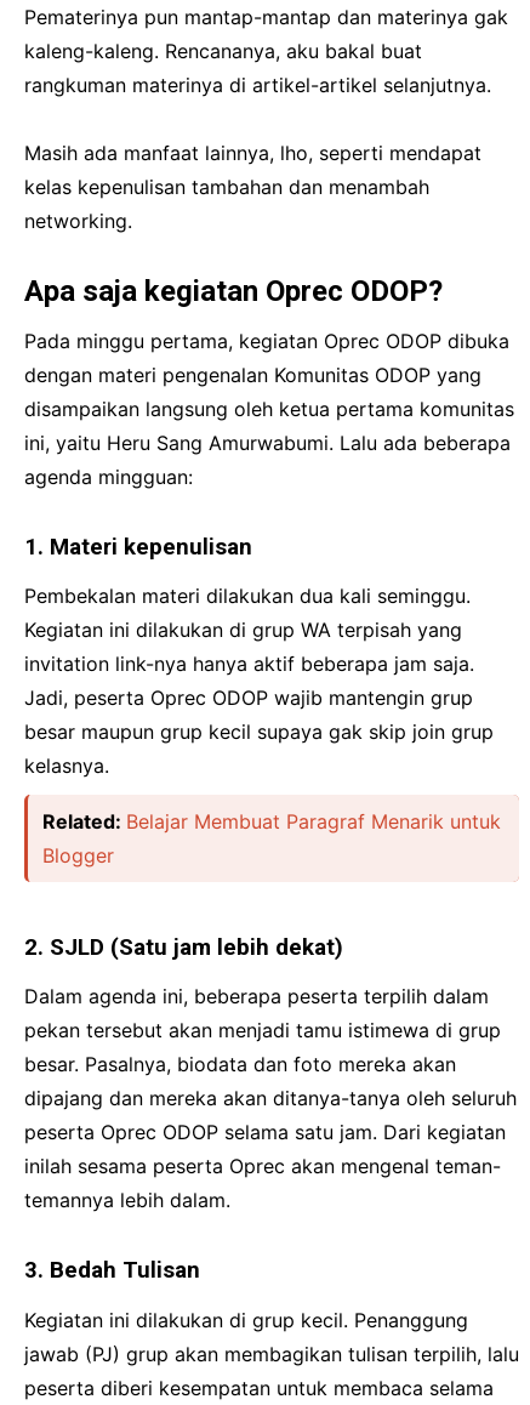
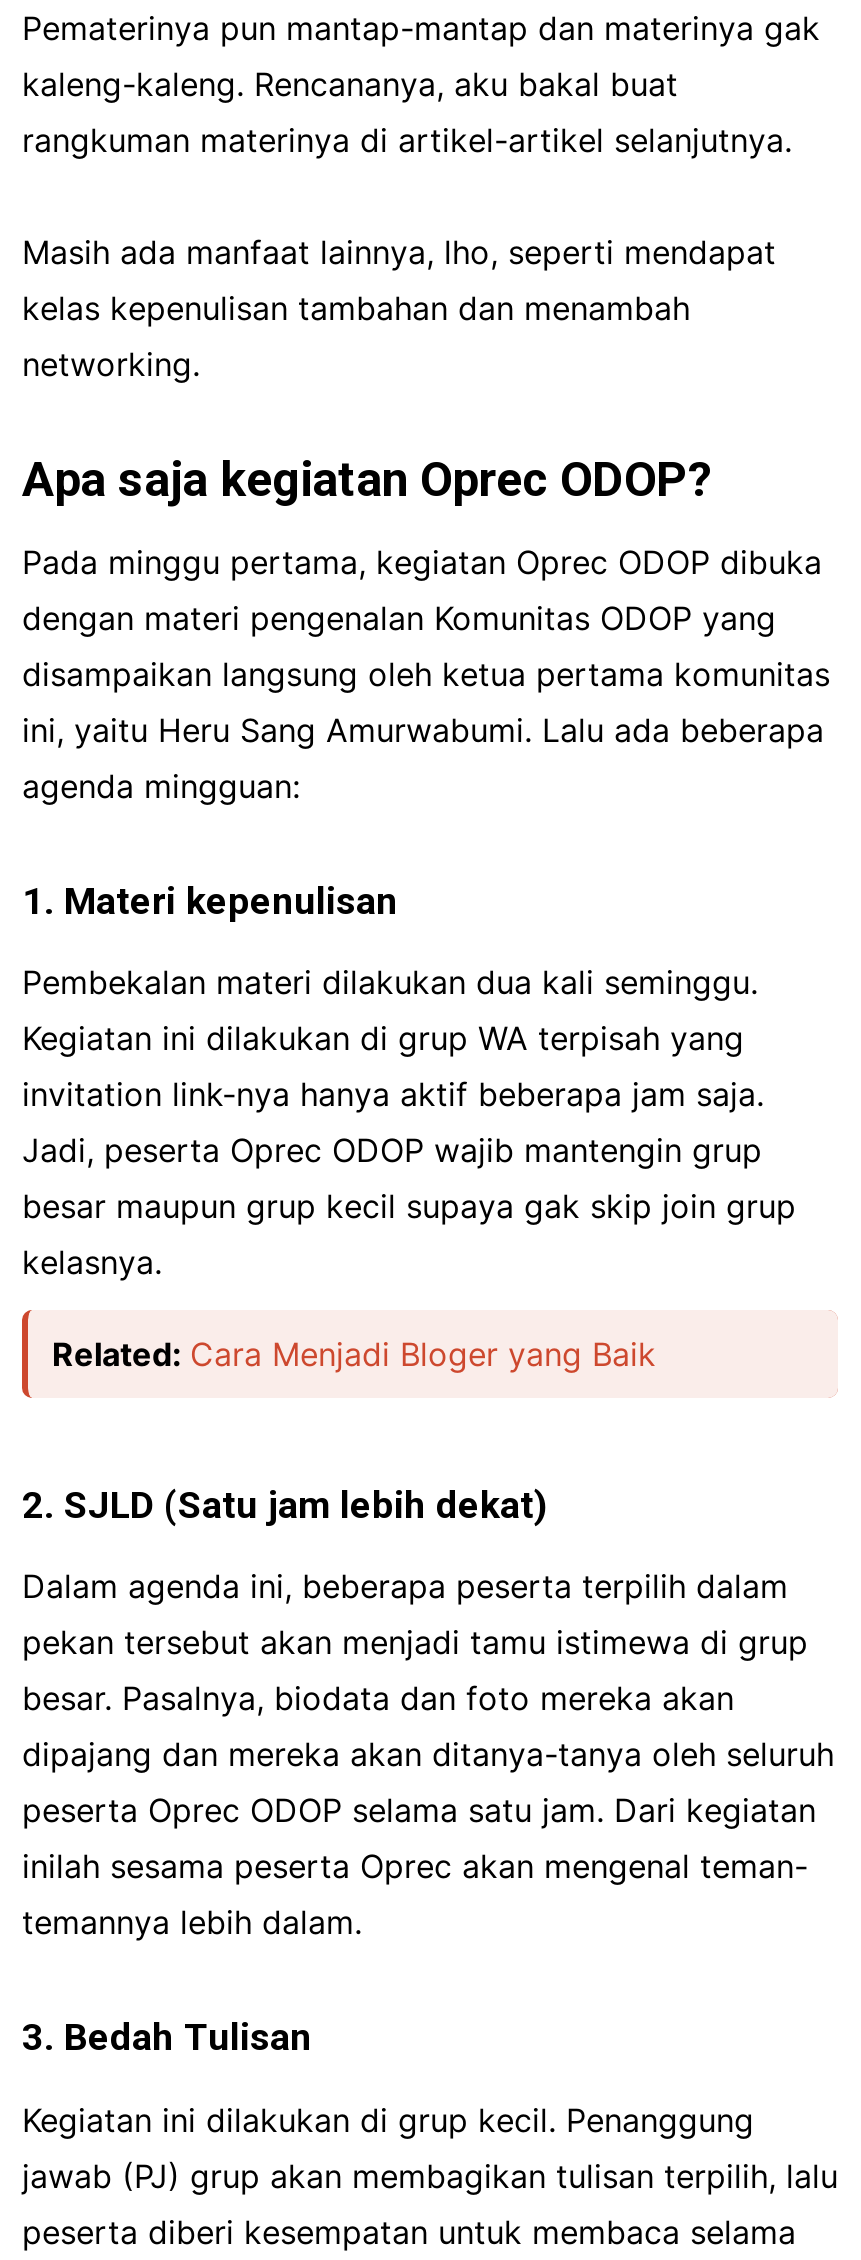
[42,809,501,867] Related: Belajar Membuat Paragraf Menarik untuk | Blogger -> [52,1334,656,1374] Related: Cara Menjadi Bloger yang Baik

